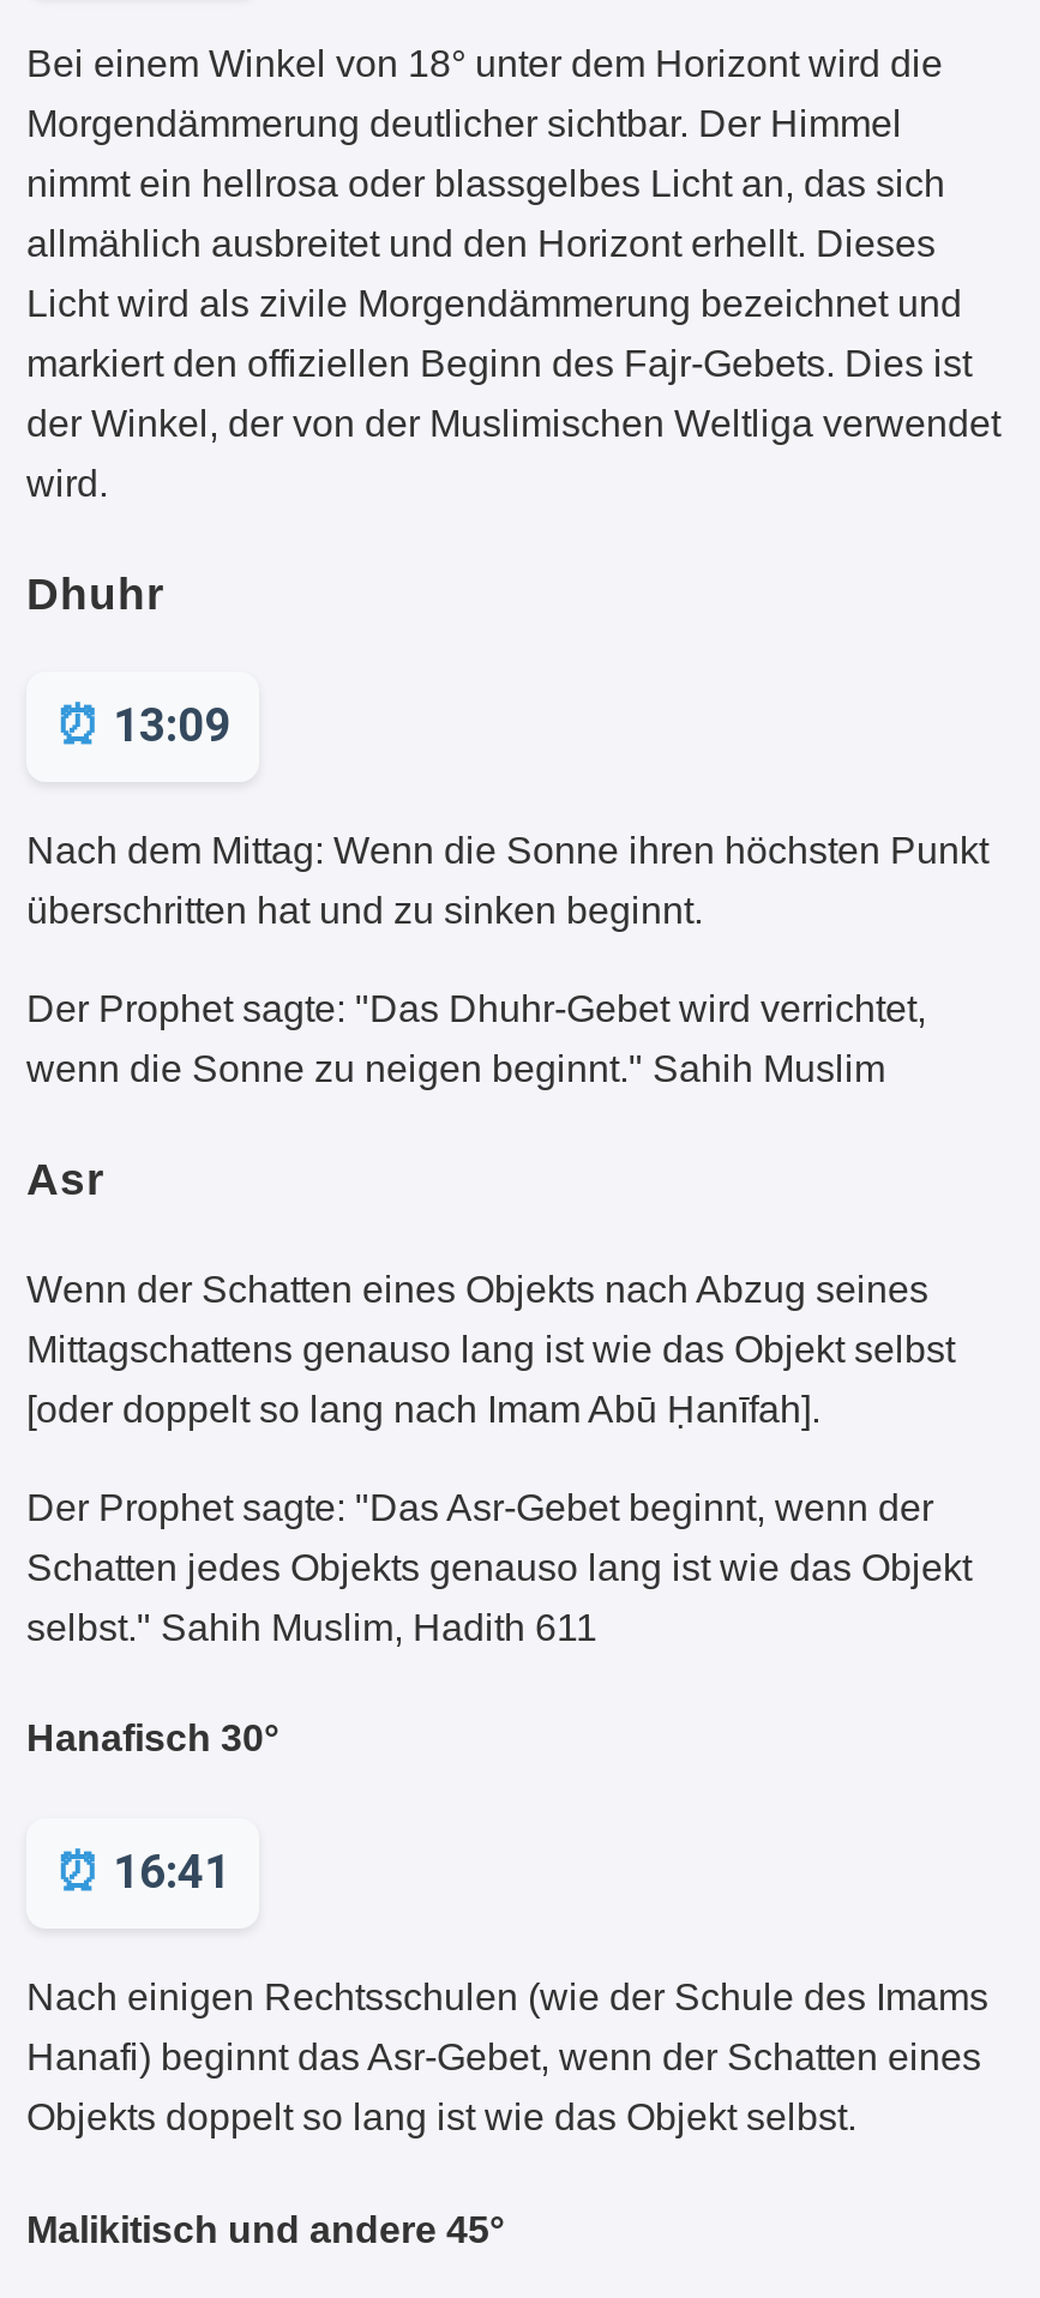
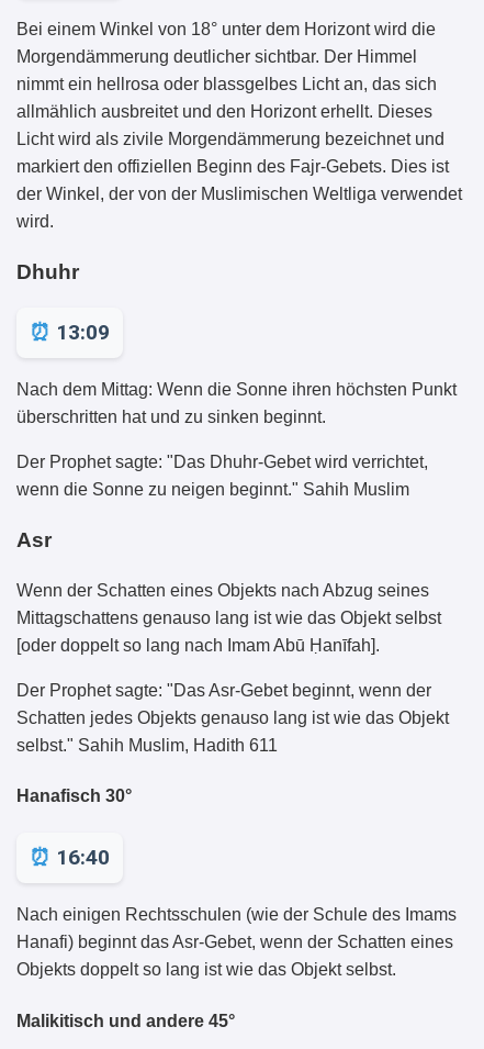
[113,1845,230,1901] 16:41 -> [56,845,110,870] 16:40

